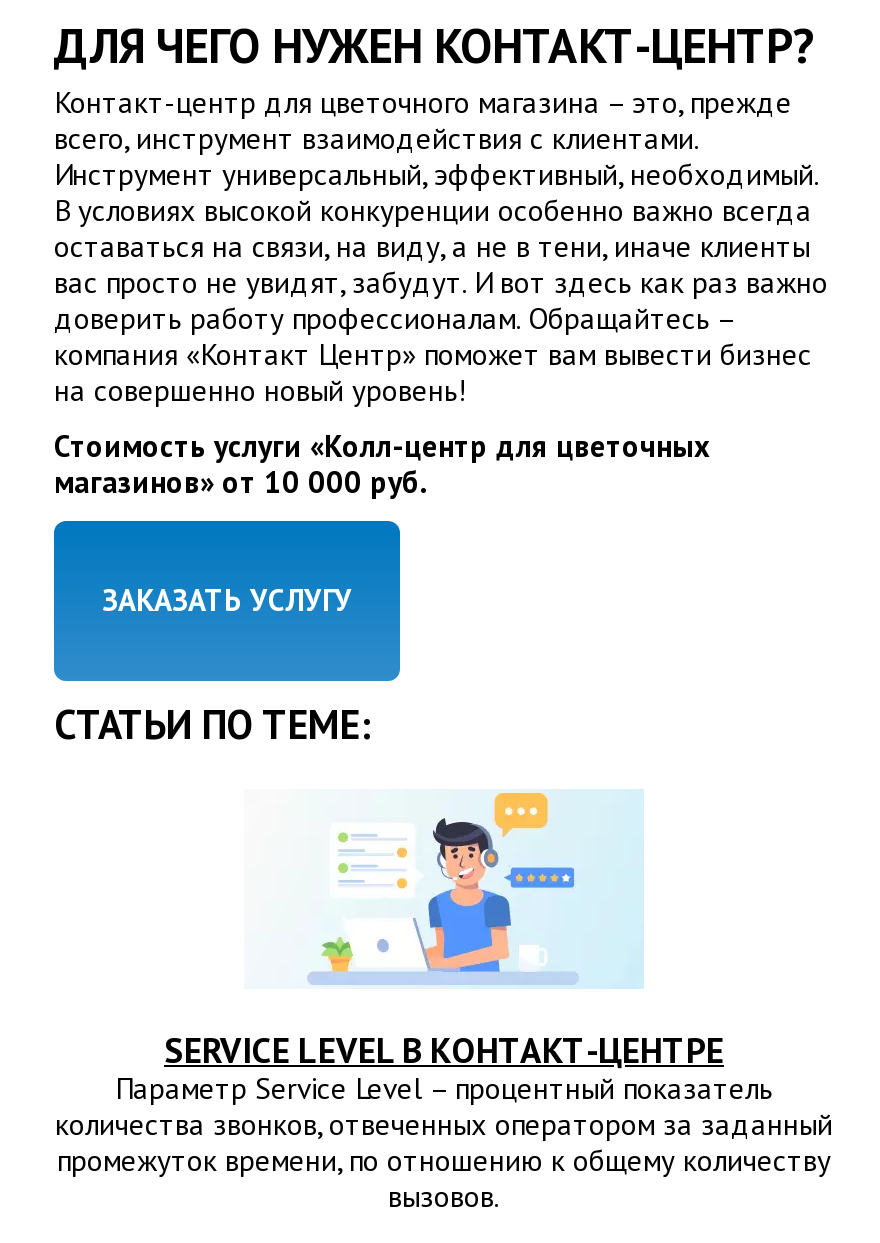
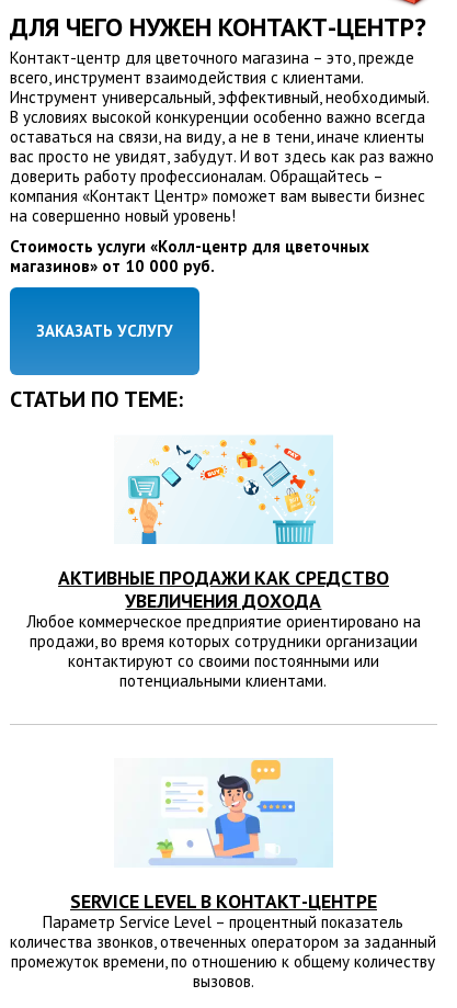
none -> [26,438,421,691] [image] | АКТИВНЫЕ ПРОДАЖИ КАК СРЕДСТВО | УВЕЛИЧЕНИЯ ДОХОДА | Любое коммерческое предприятие ориентировано на | продажи, во время которых сотрудники организации | контактируют со своими постоянными или | потенциальными клиентами.

